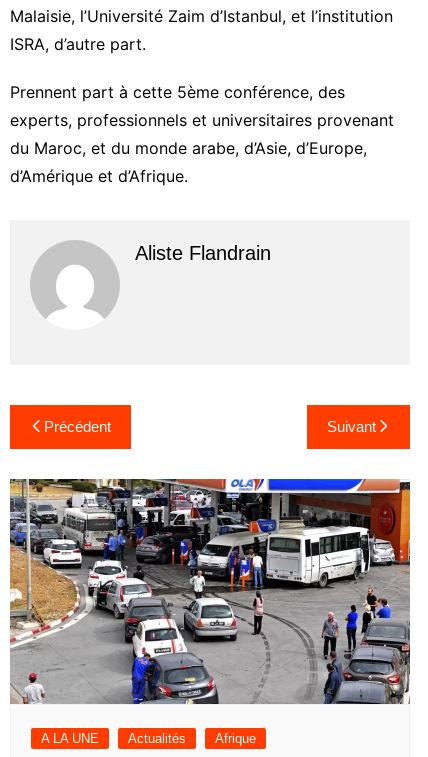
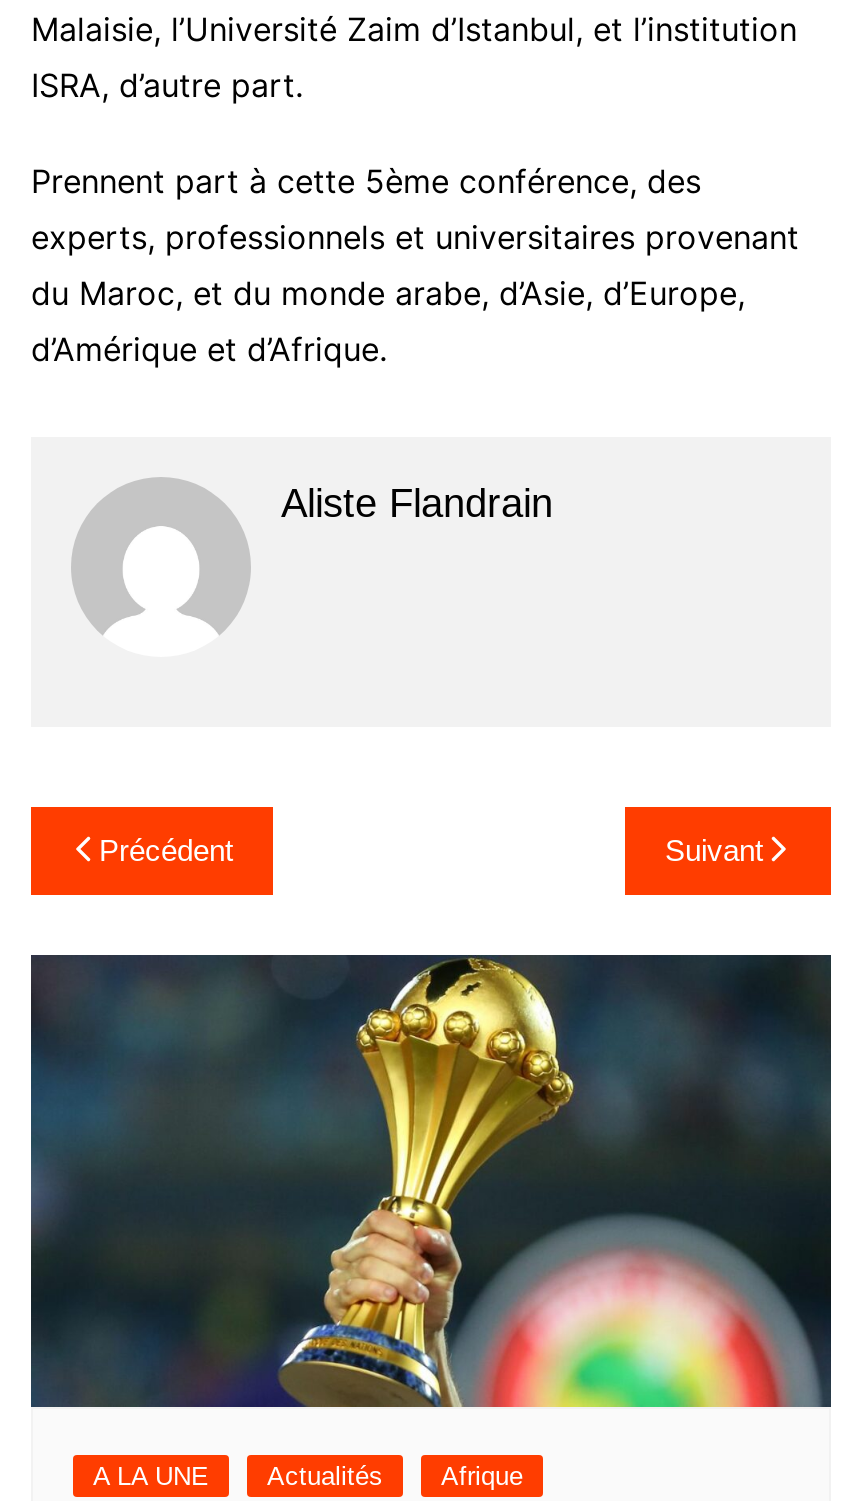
[9,478,411,705] [image] -> [29,953,833,1409] [image]

